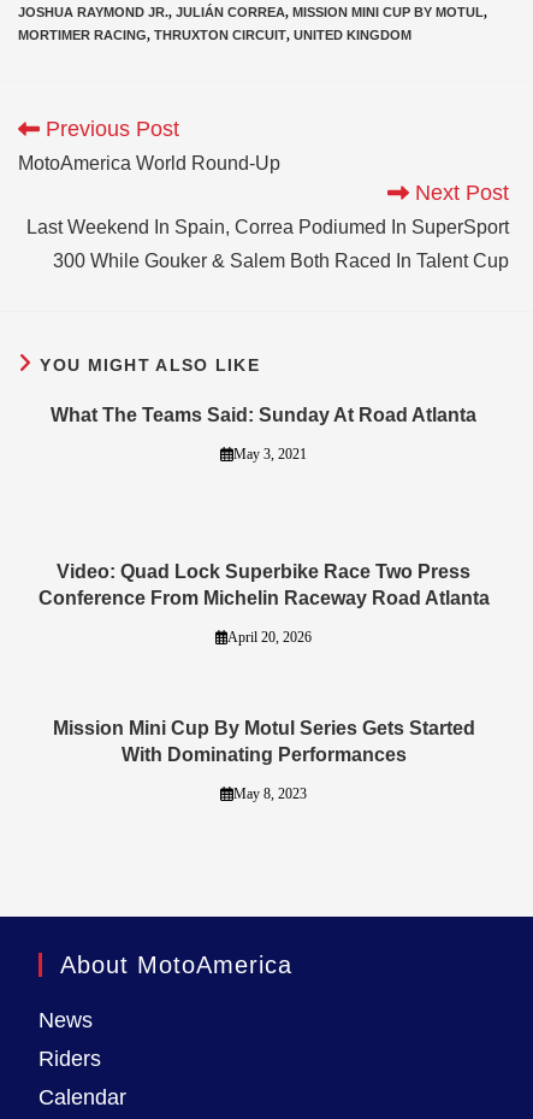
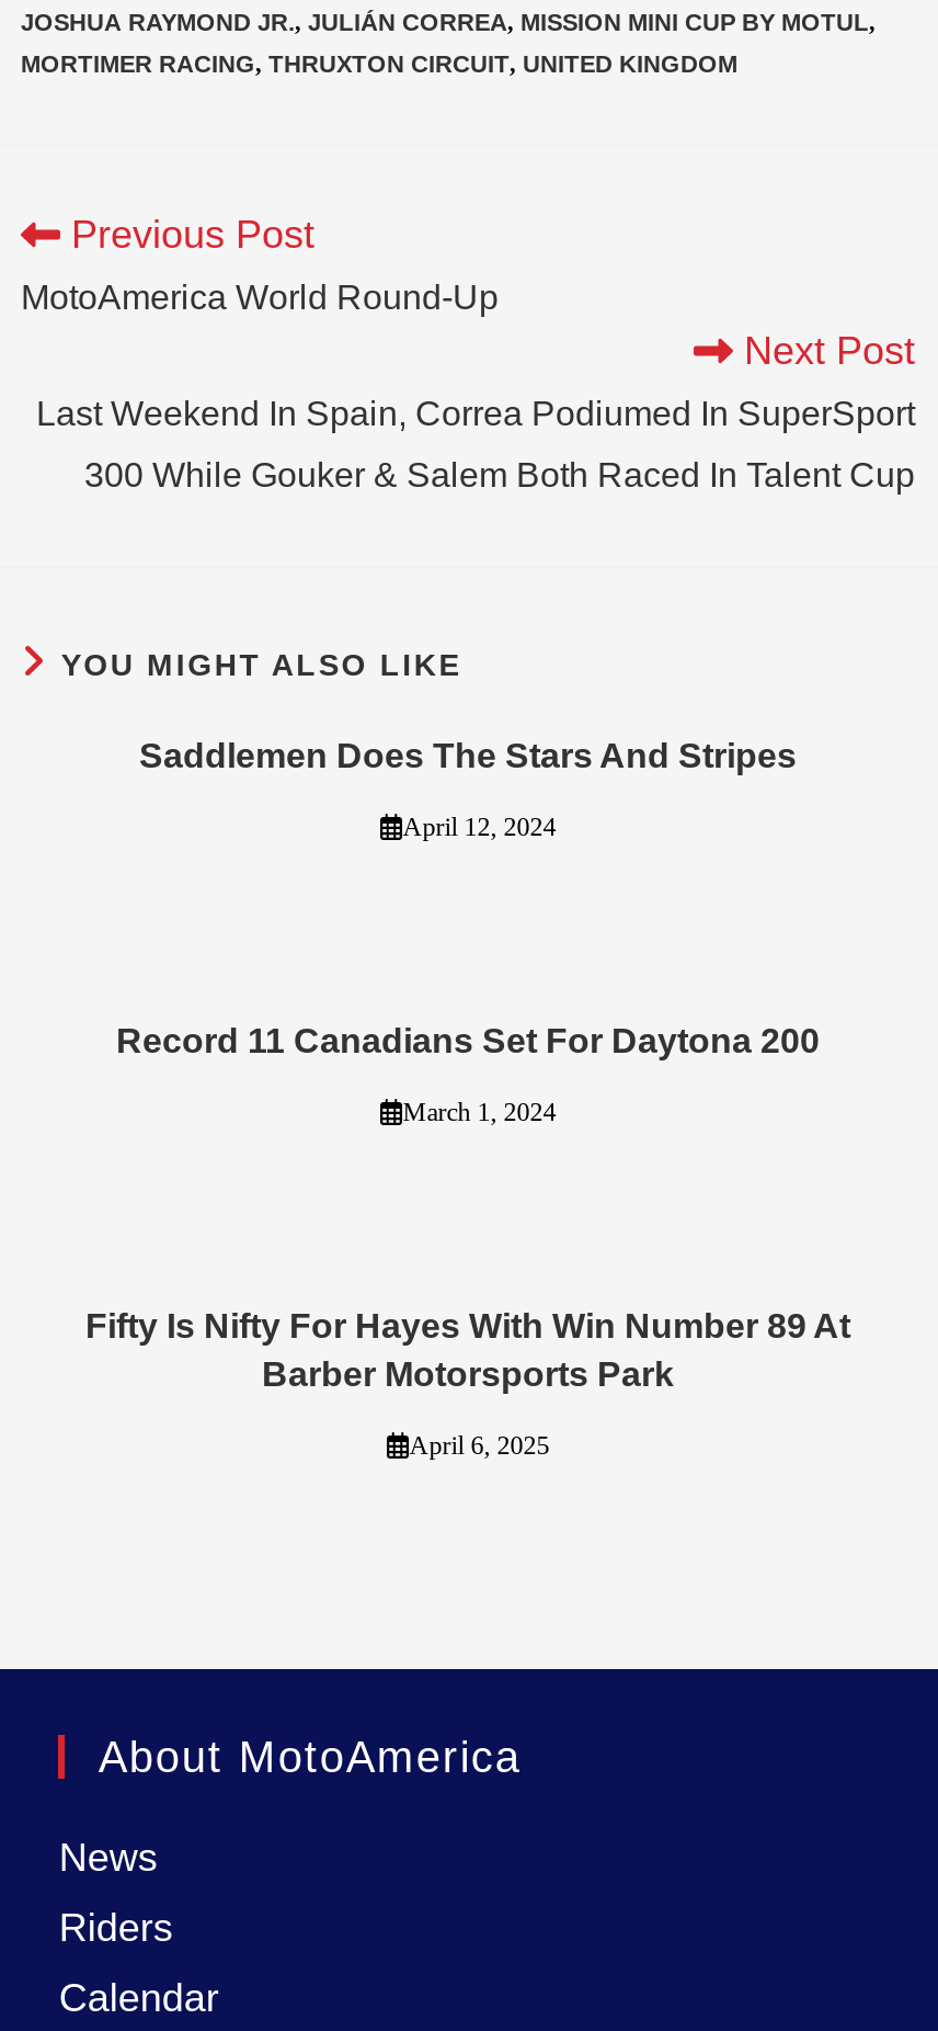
[51,405,476,426] What The Teams Said: Sunday At Road Atlanta -> [139,738,797,775] Saddlemen Does The Stars And Stripes
[233,446,307,463] May 3, 2021 -> [403,813,556,843] April 12, 2024
[38,562,489,609] Video: Quad Lock Superbike Race Two Press | Conference From Michelin Raceway Road Atlanta -> [116,1023,820,1060] Record 11 Canadians Set For Daytona 200
[228,629,312,646] April 20, 2026 -> [403,1098,556,1128] March 1, 2024
[52,718,475,765] Mission Mini Cup By Motul Series Gets Started | With Dominating Performances -> [85,1308,850,1394] Fifty Is Nifty For Hayes With Win Number 89 At | Barber Motorsports Park
[233,786,307,803] May 8, 2023 -> [409,1431,549,1462] April 6, 2025

